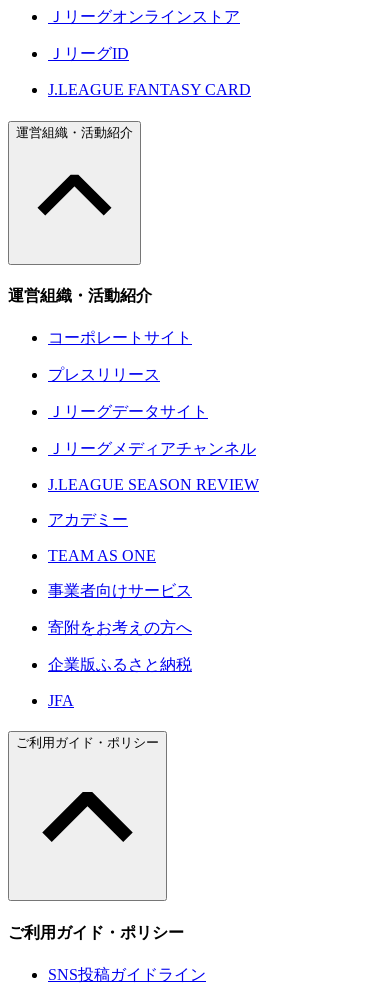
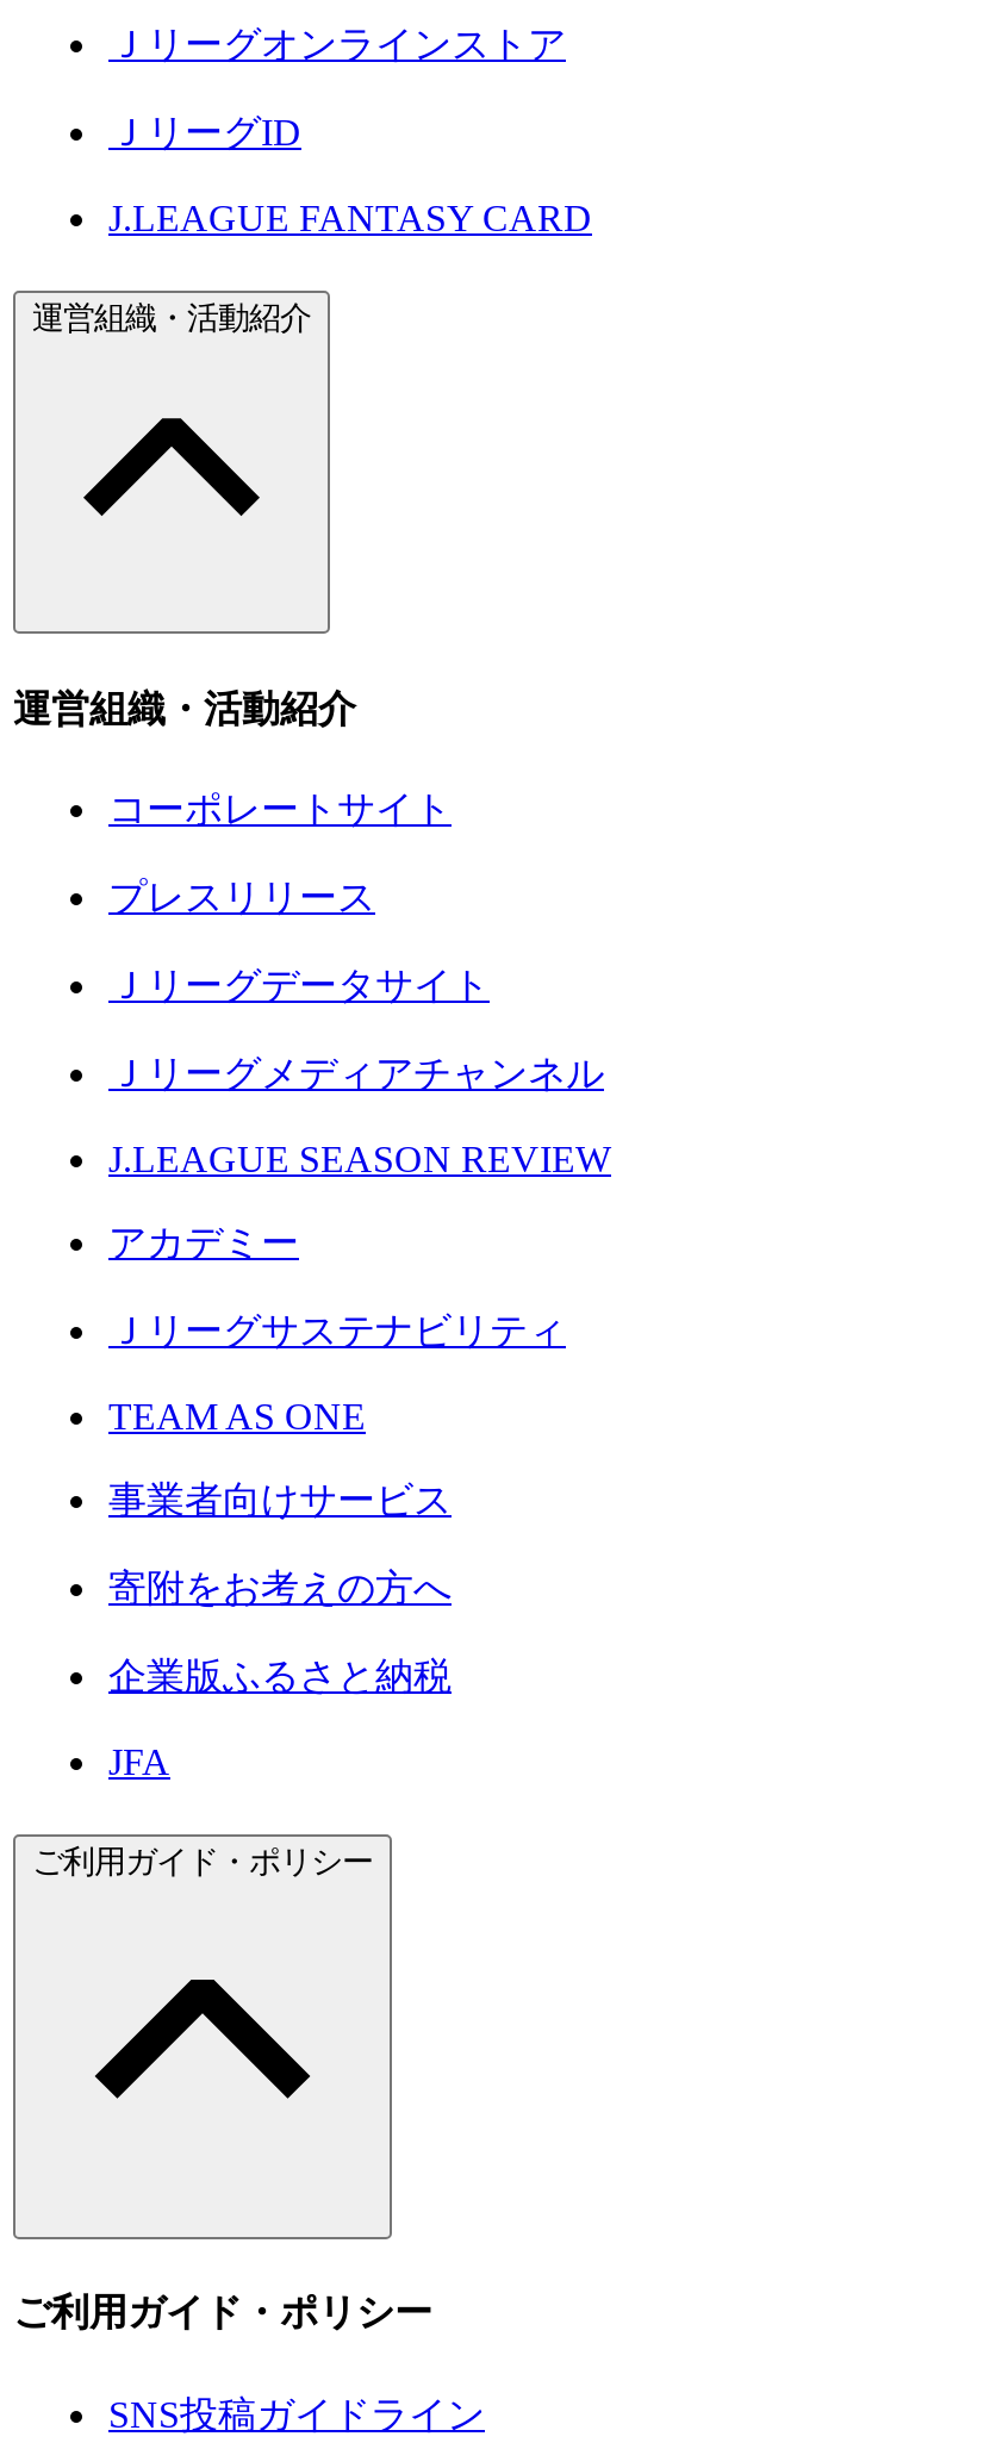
none -> [108,1310,566,1350] Ｊリーグサステナビリティ

